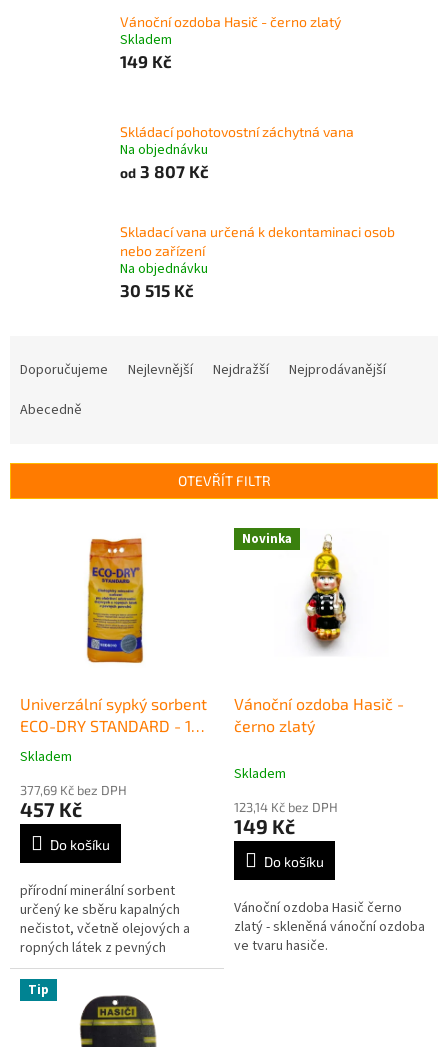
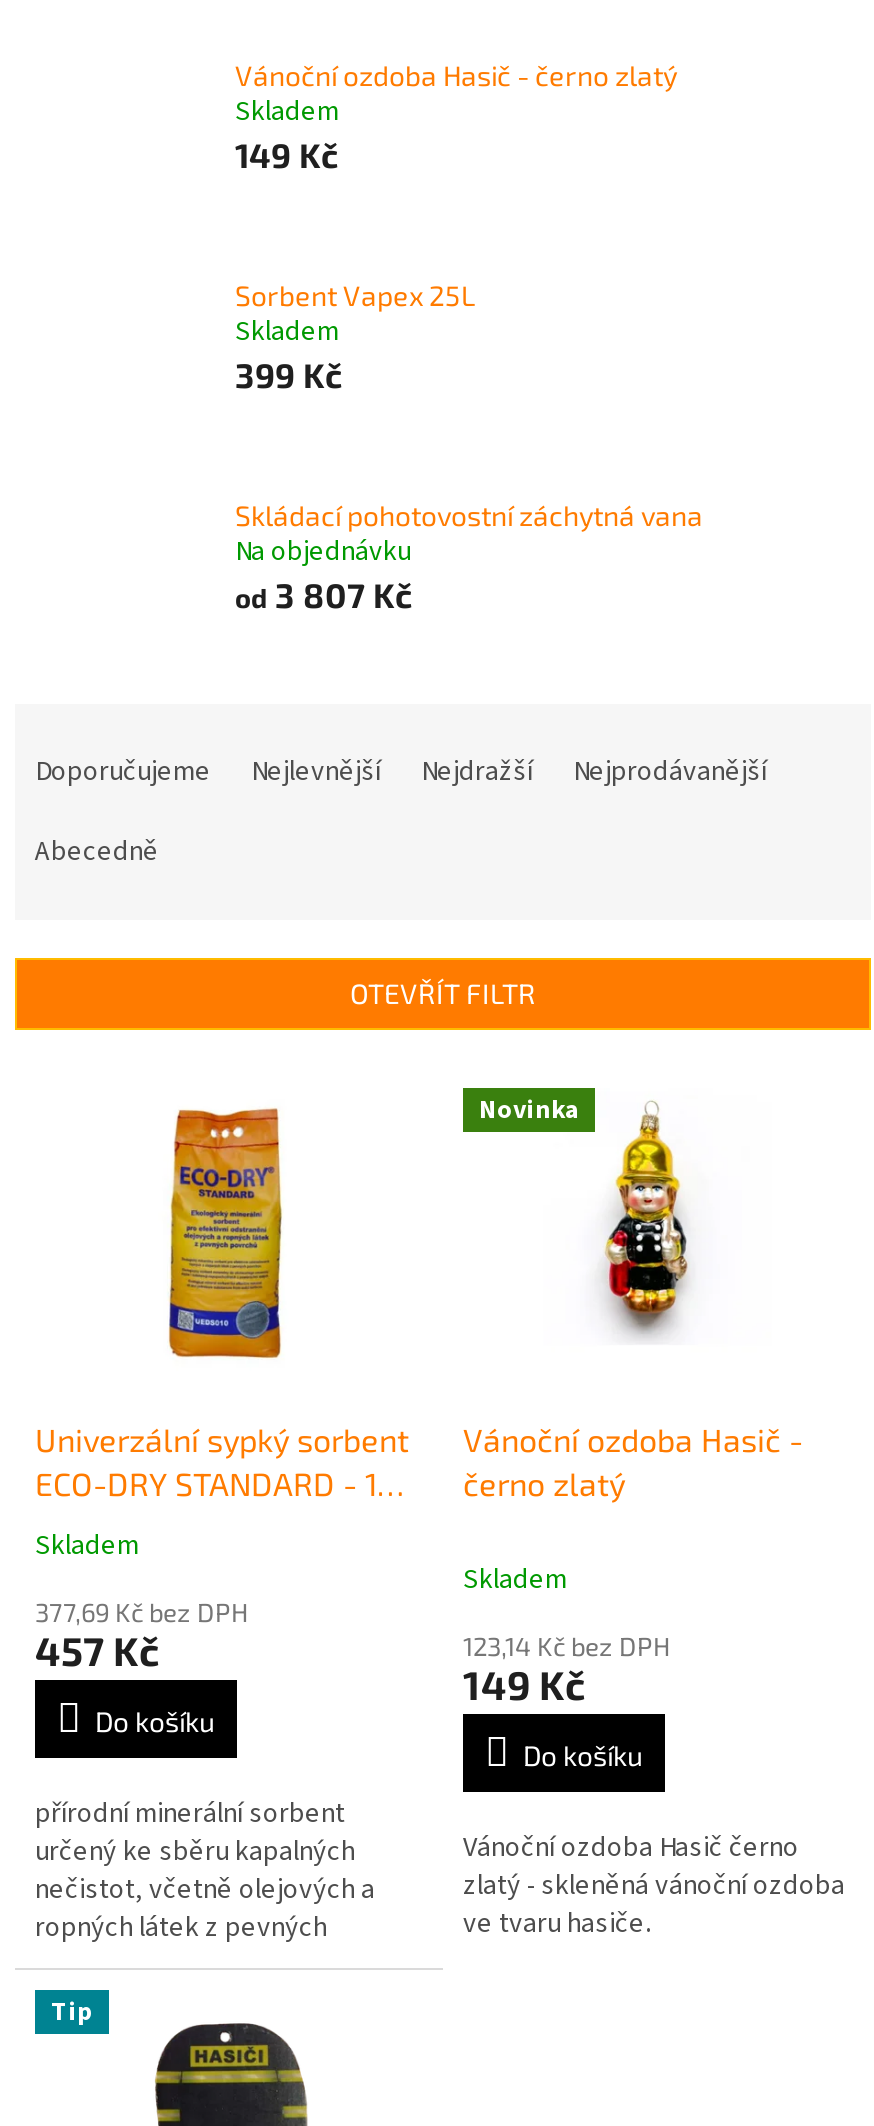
none -> [235,278,475,394] Sorbent Vapex 25L | Skladem | 399 Kč
moved [120,123,354,181] -> [235,498,703,614]: Skládací pohotovostní záchytná vana | Na objednávku | od 3 807 Kč
[120,223,395,300] Skladací vana určená k dekontaminaci osob | nebo zařízení | Na objednávku | 30 515 Kč -> none

